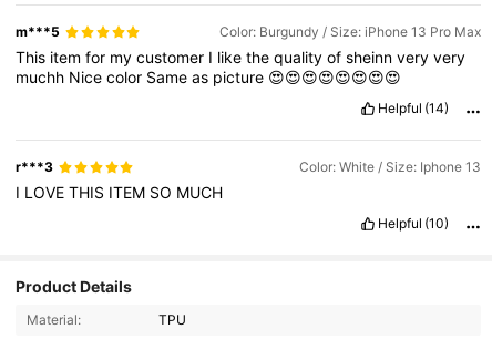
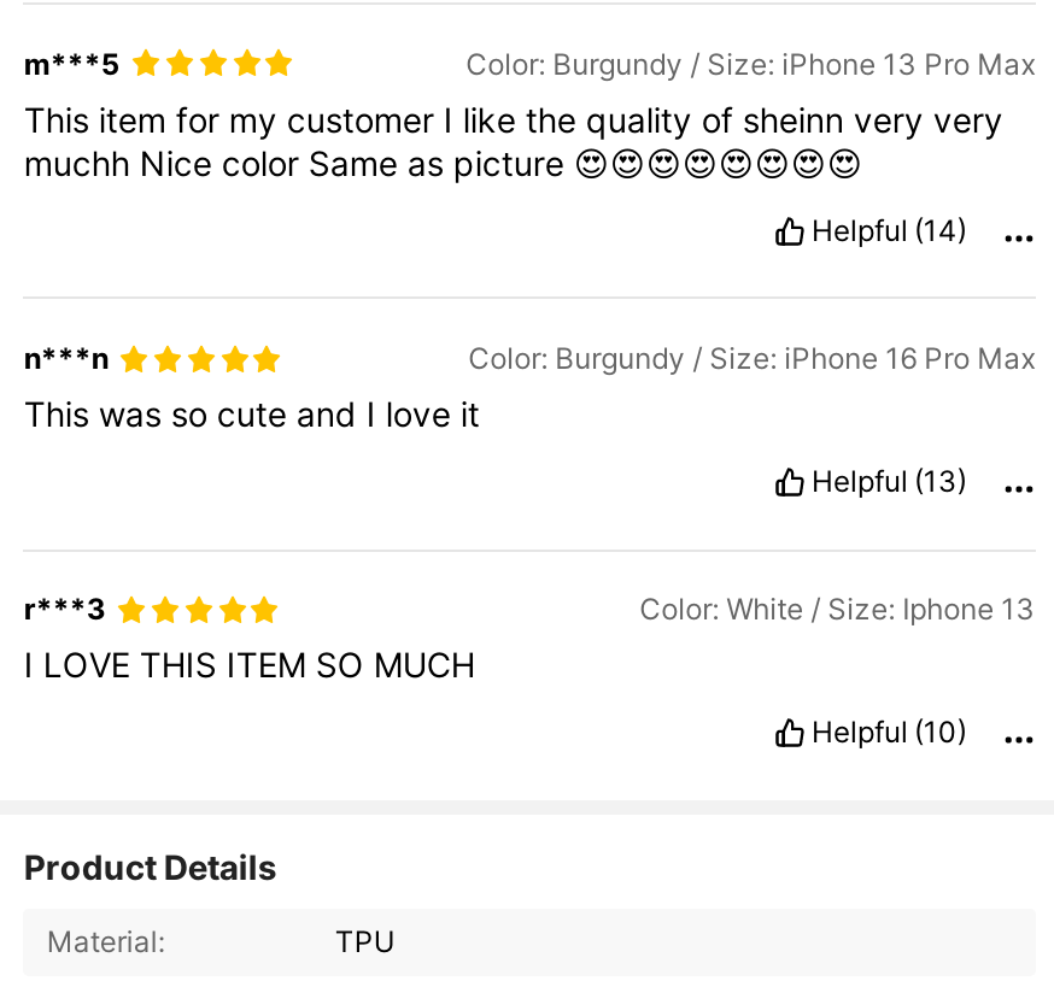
none -> [24,340,1035,500] n***n | Color: Burgundy / Size: iPhone 16 Pro Max | This was so cute and I love it | Helpful (13)

